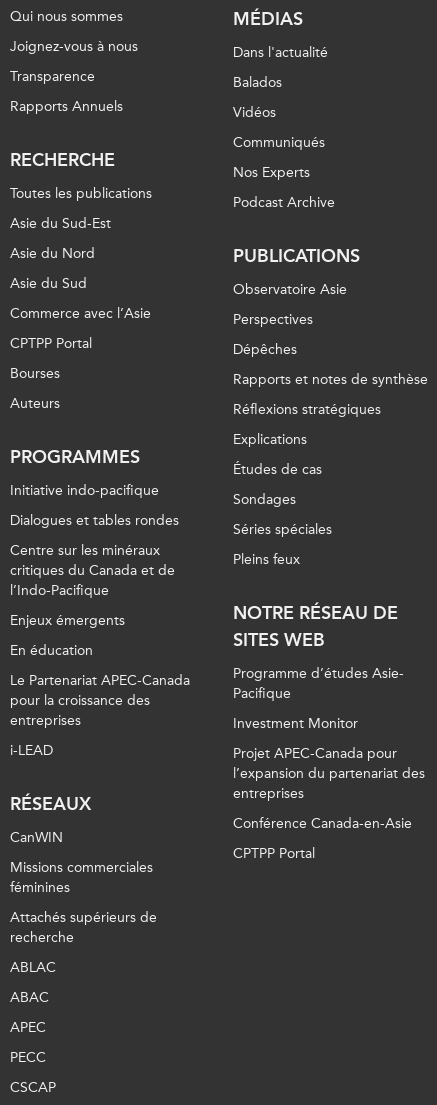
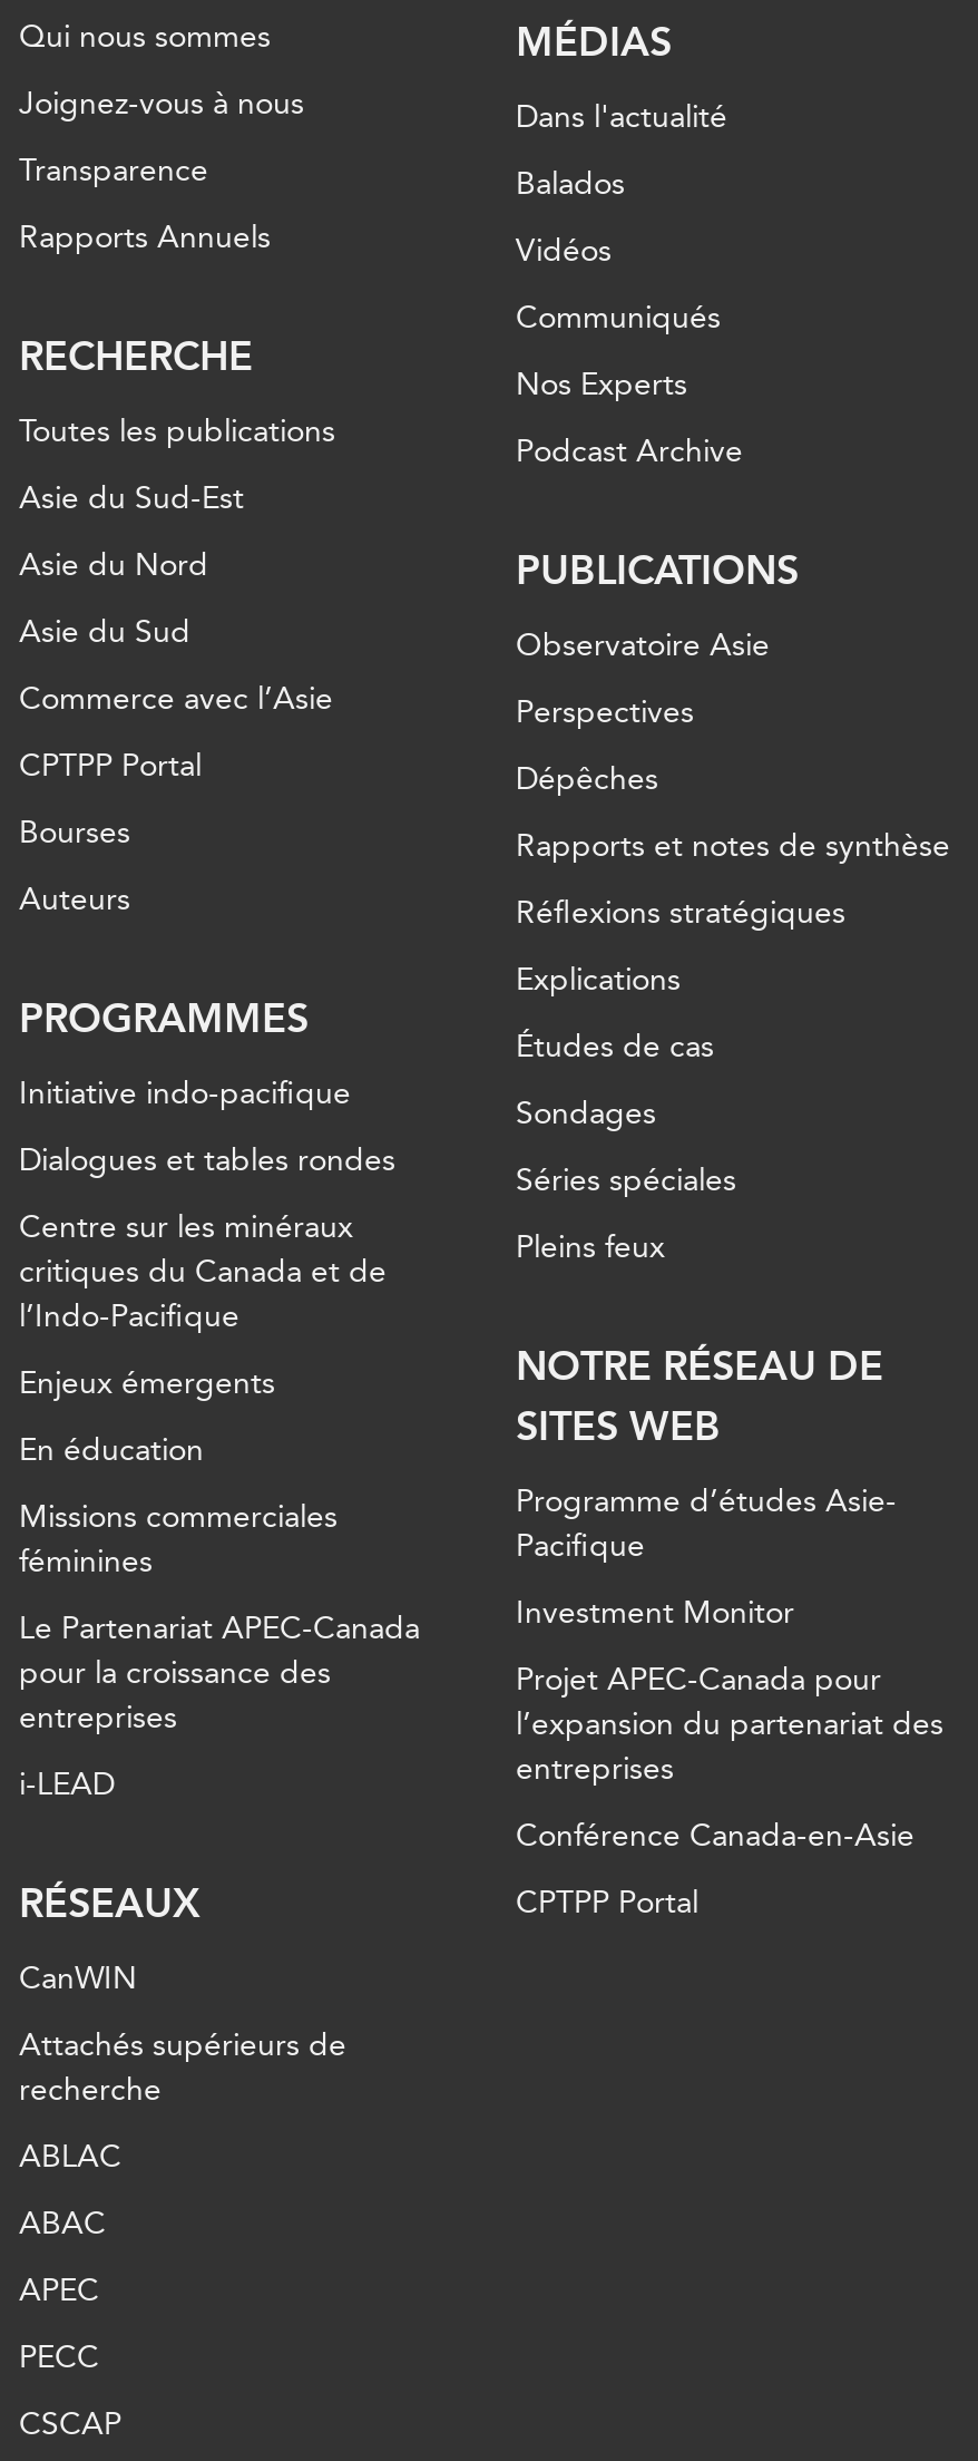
moved [10,672,190,846] -> [19,1609,420,1997]: Le Partenariat APEC-Canada | pour la croissance des | entreprises | i-LEAD | RÉSEAUX | CanWIN
moved [10,859,153,896] -> [19,1497,338,1580]: Missions commerciales | féminines

